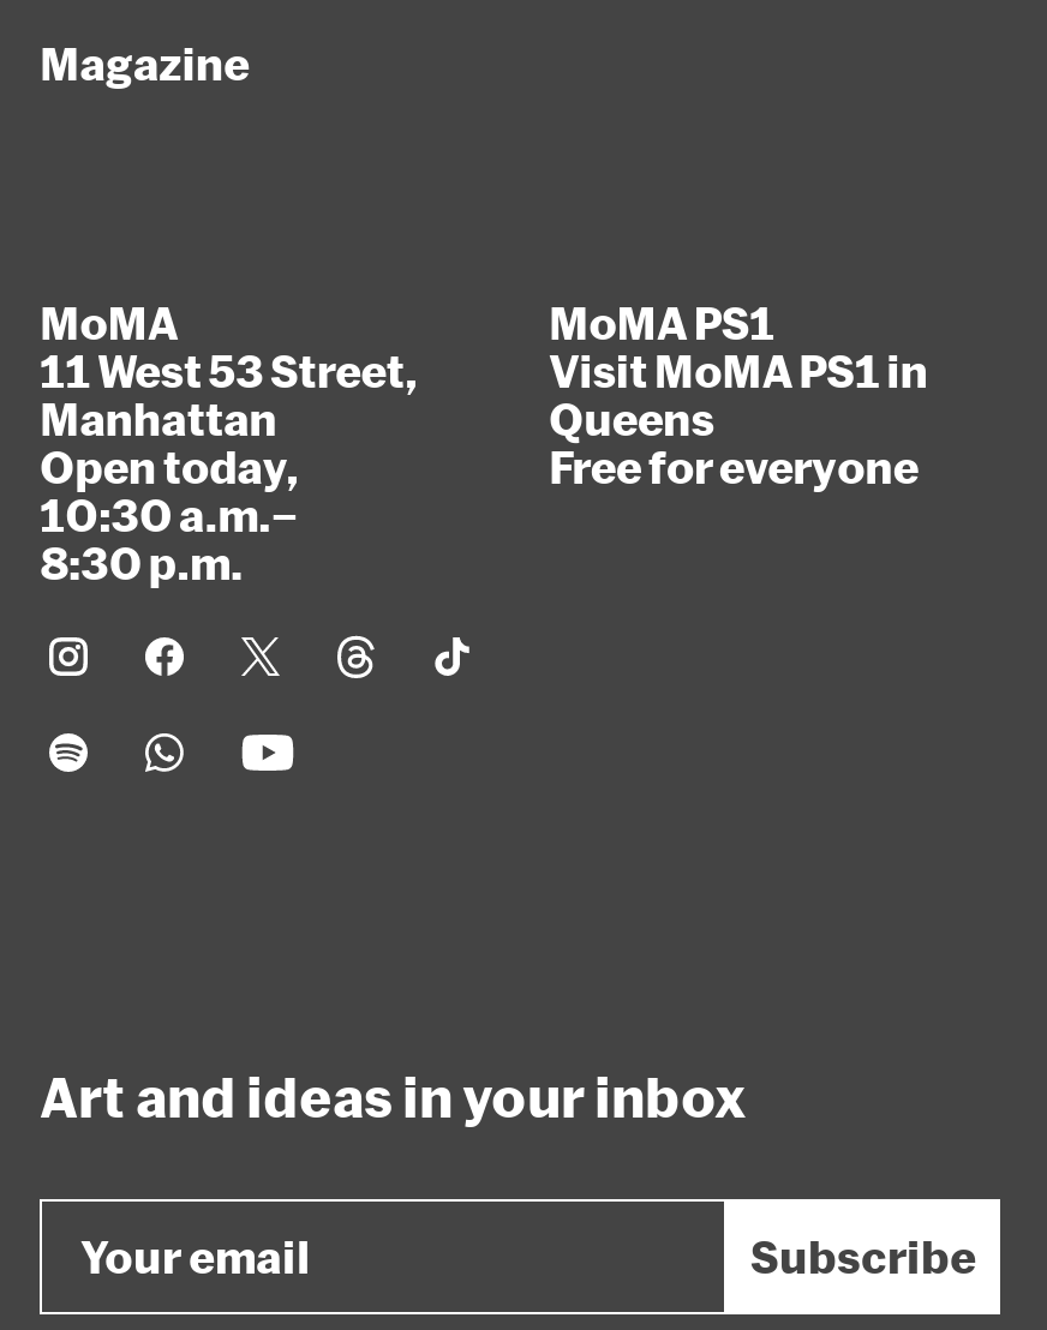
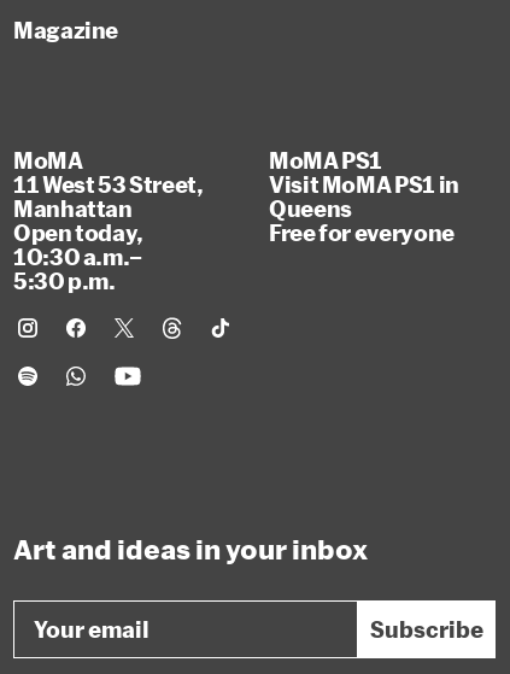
[40,537,243,590] 8:30 p.m. -> [13,267,116,294] 5:30 p.m.

